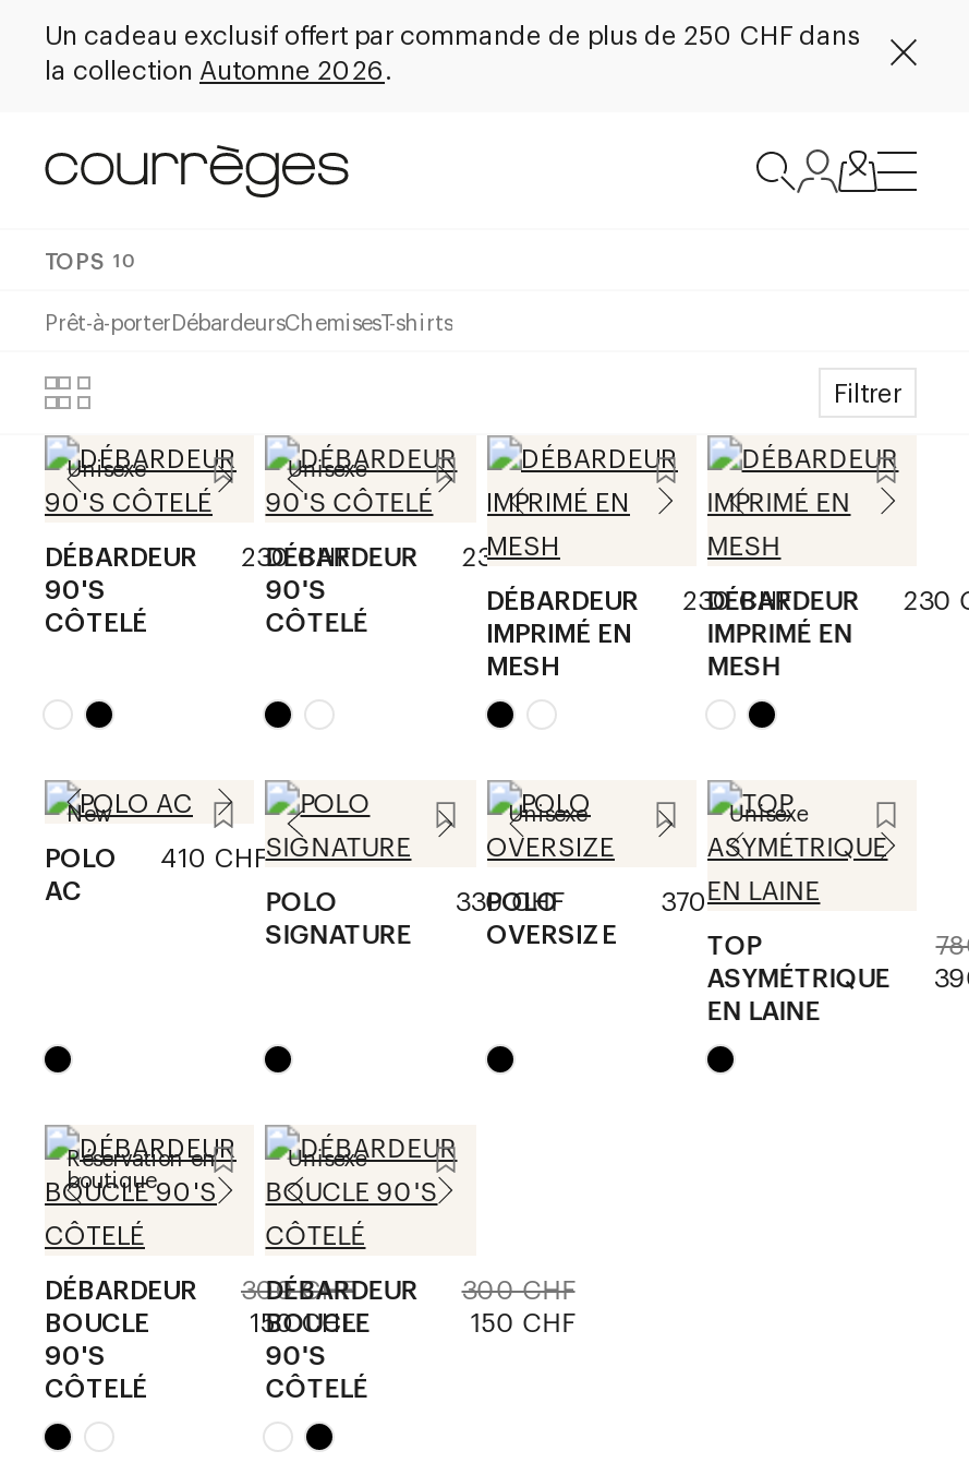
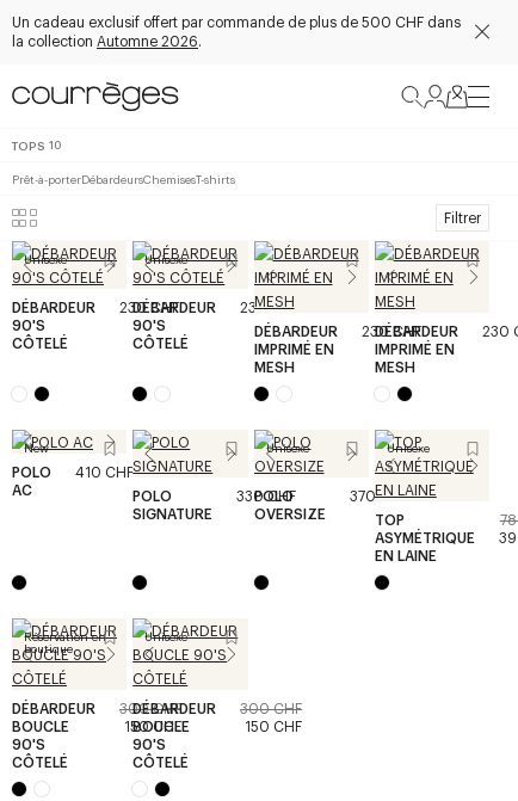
[45,15,860,50] Un cadeau exclusif offert par commande de plus de 250 CHF dans -> [12,11,461,30] Un cadeau exclusif offert par commande de plus de 500 CHF dans

